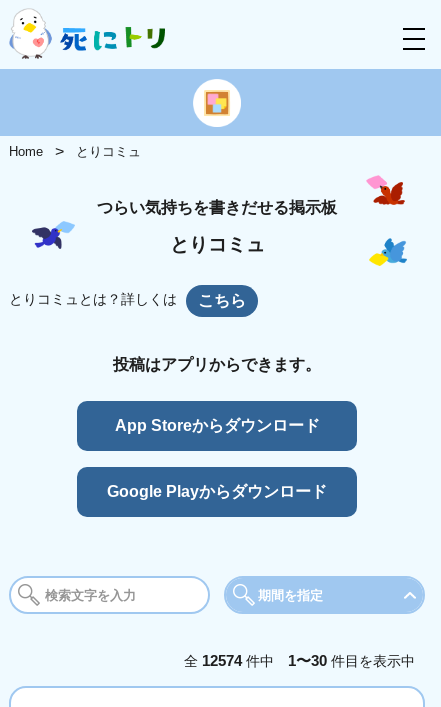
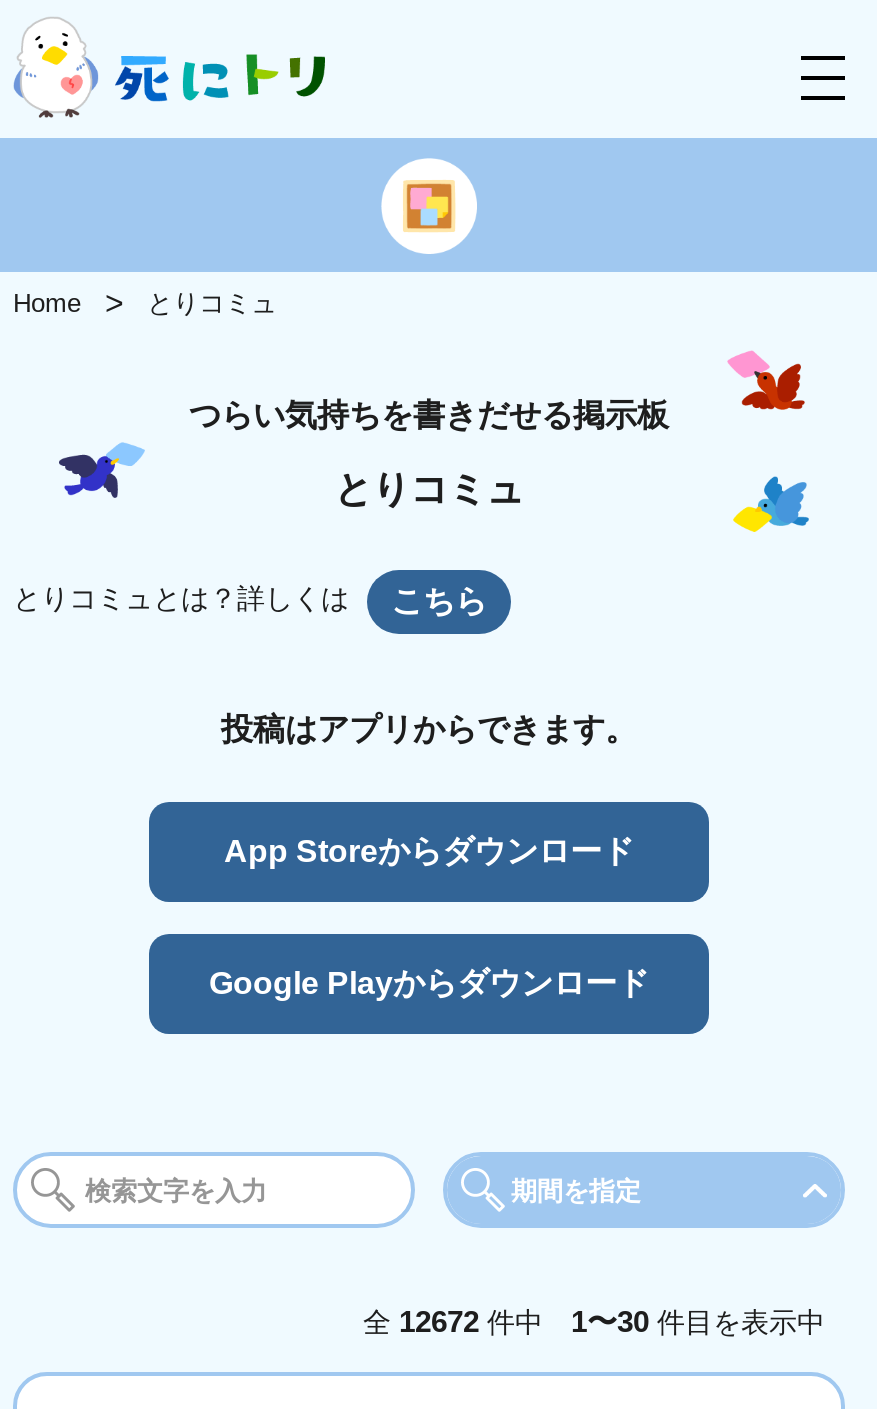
[184,652,415,669] 全12574件中 1〜30件目を表示中 -> [363,1305,825,1339] 全12672件中 1〜30件目を表示中

